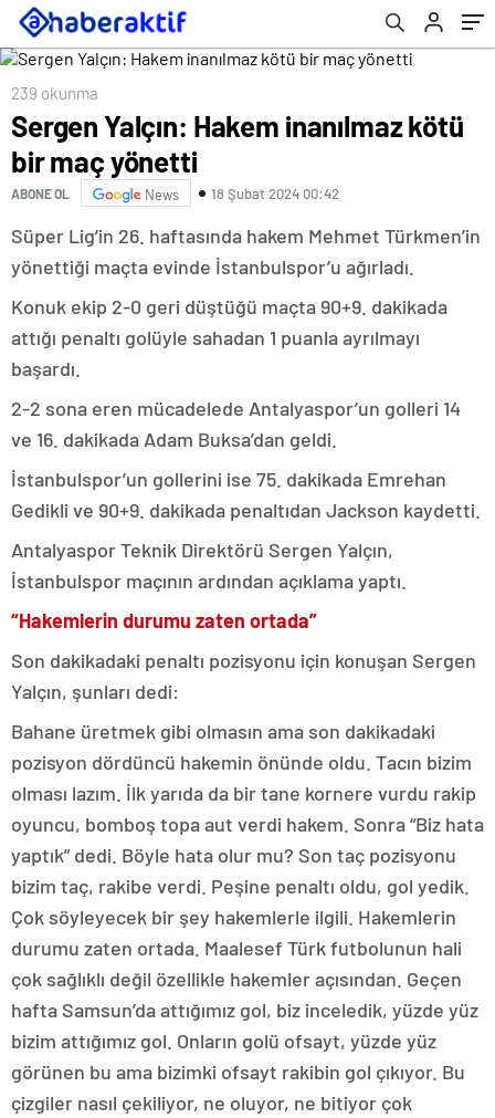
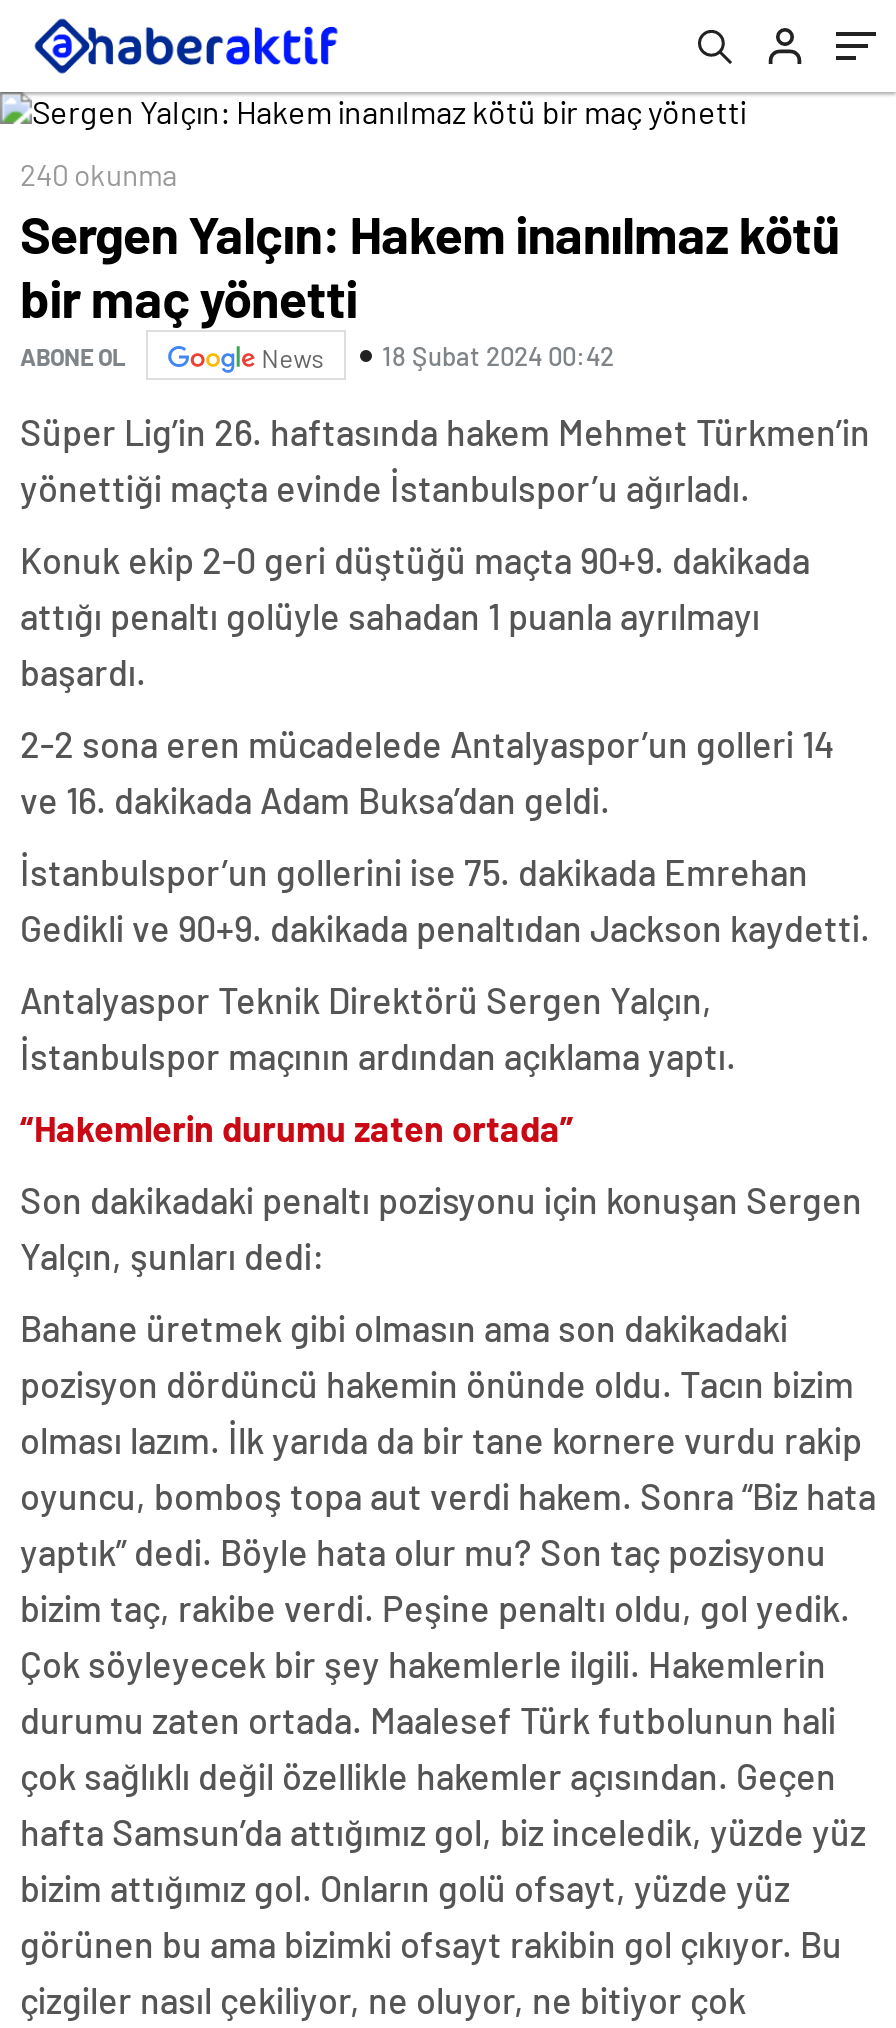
[11,83,98,103] 239 okunma -> [20,156,178,192] 240 okunma

